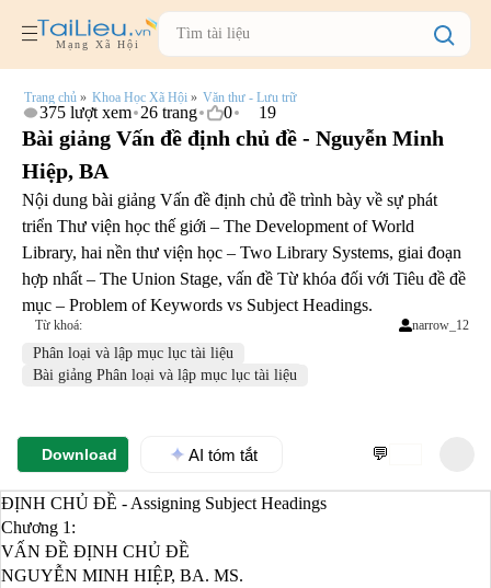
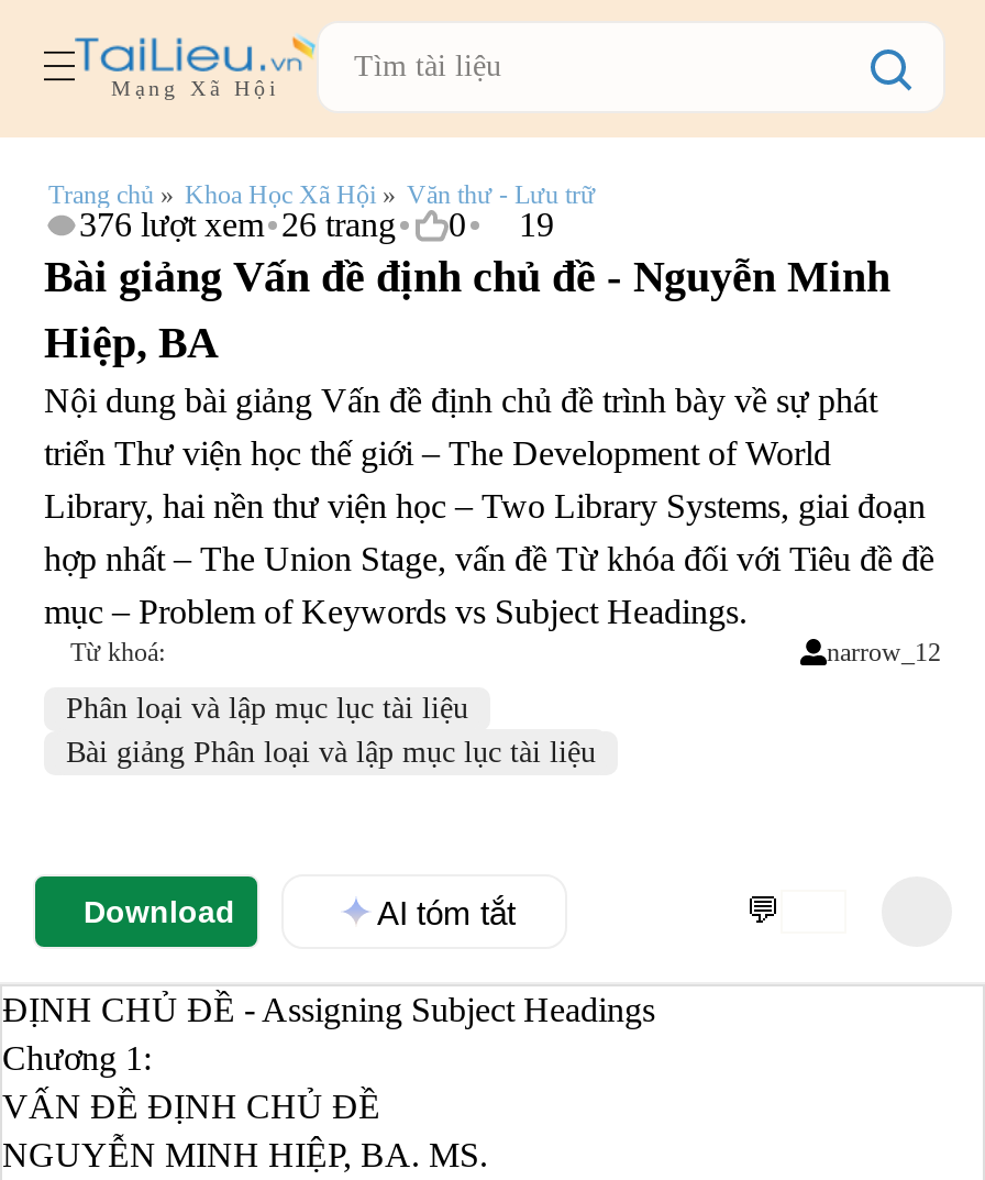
[39,103,197,122] 375 lượt xem 26 trang -> [79,206,396,243] 376 lượt xem 26 trang

